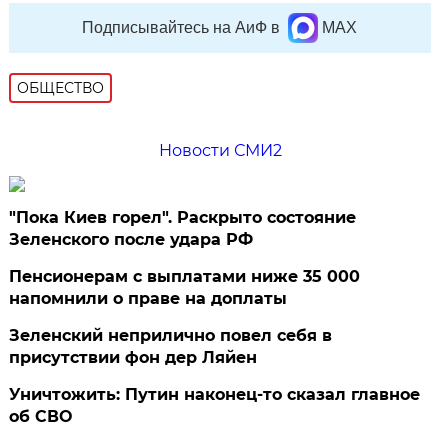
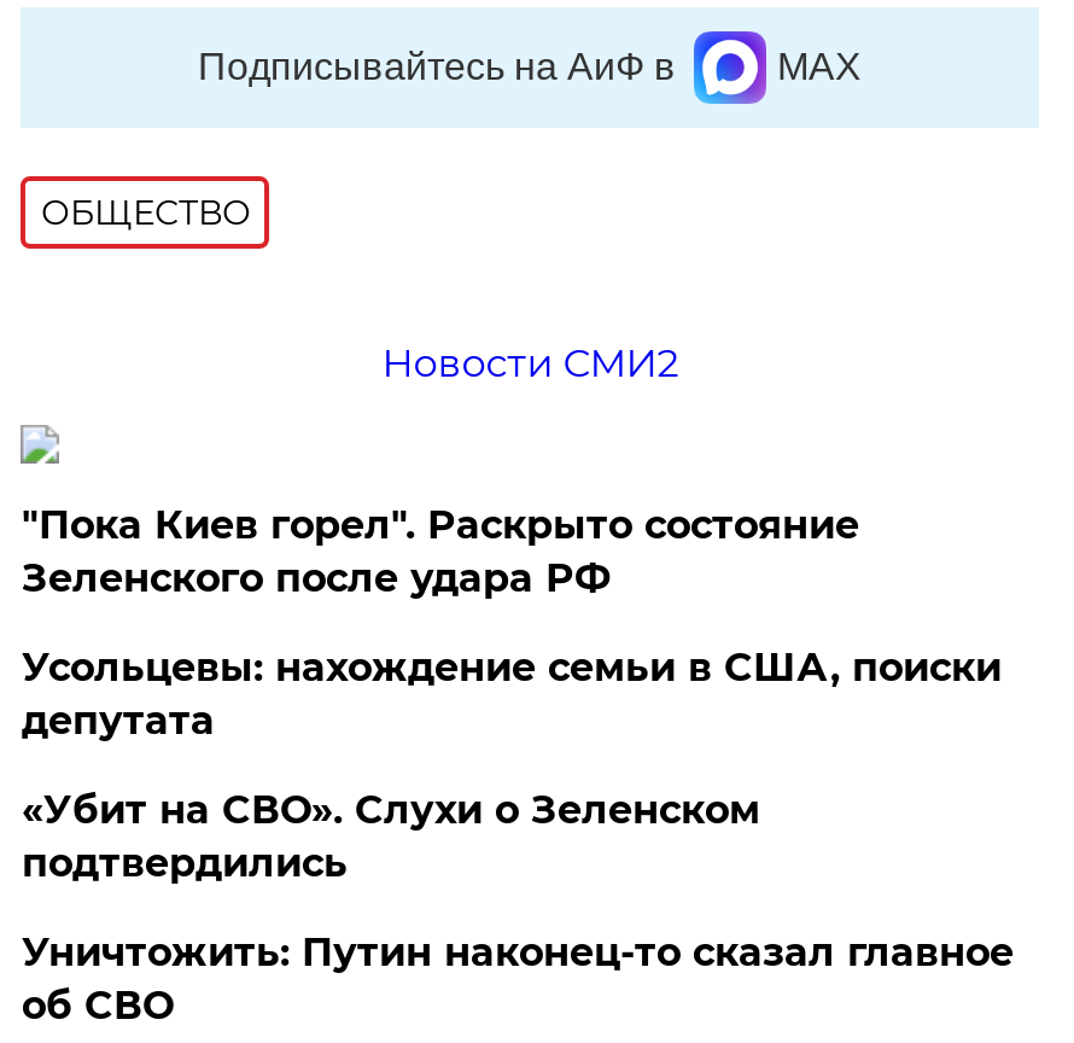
[9,267,360,308] Пенсионерам с выплатами ниже 35 000 | напомнили о праве на доплаты -> [21,645,1001,744] Усольцевы: нахождение семьи в США, поиски | депутата
[9,326,332,367] Зеленский неприлично повел cебя в | присутствии фон дер Ляйен -> [21,787,760,886] «Убит на СВО». Слухи о Зеленском | подтвердились

